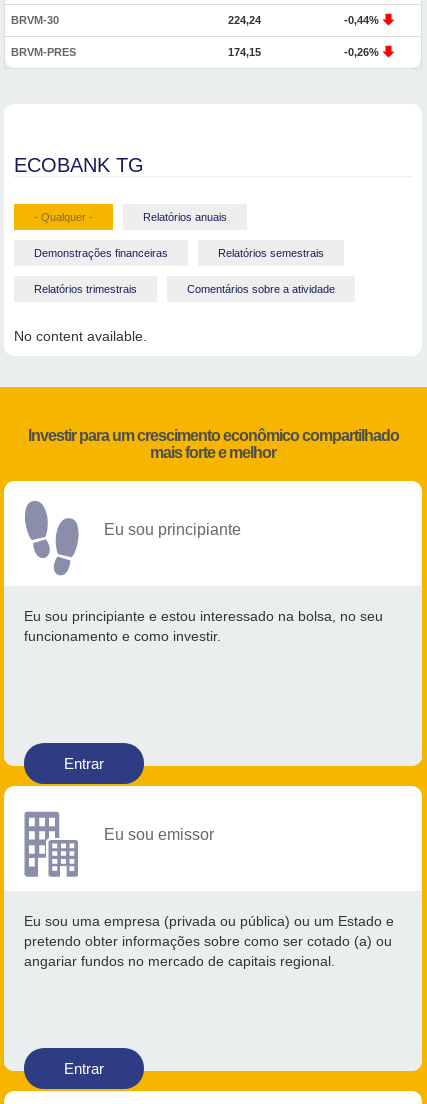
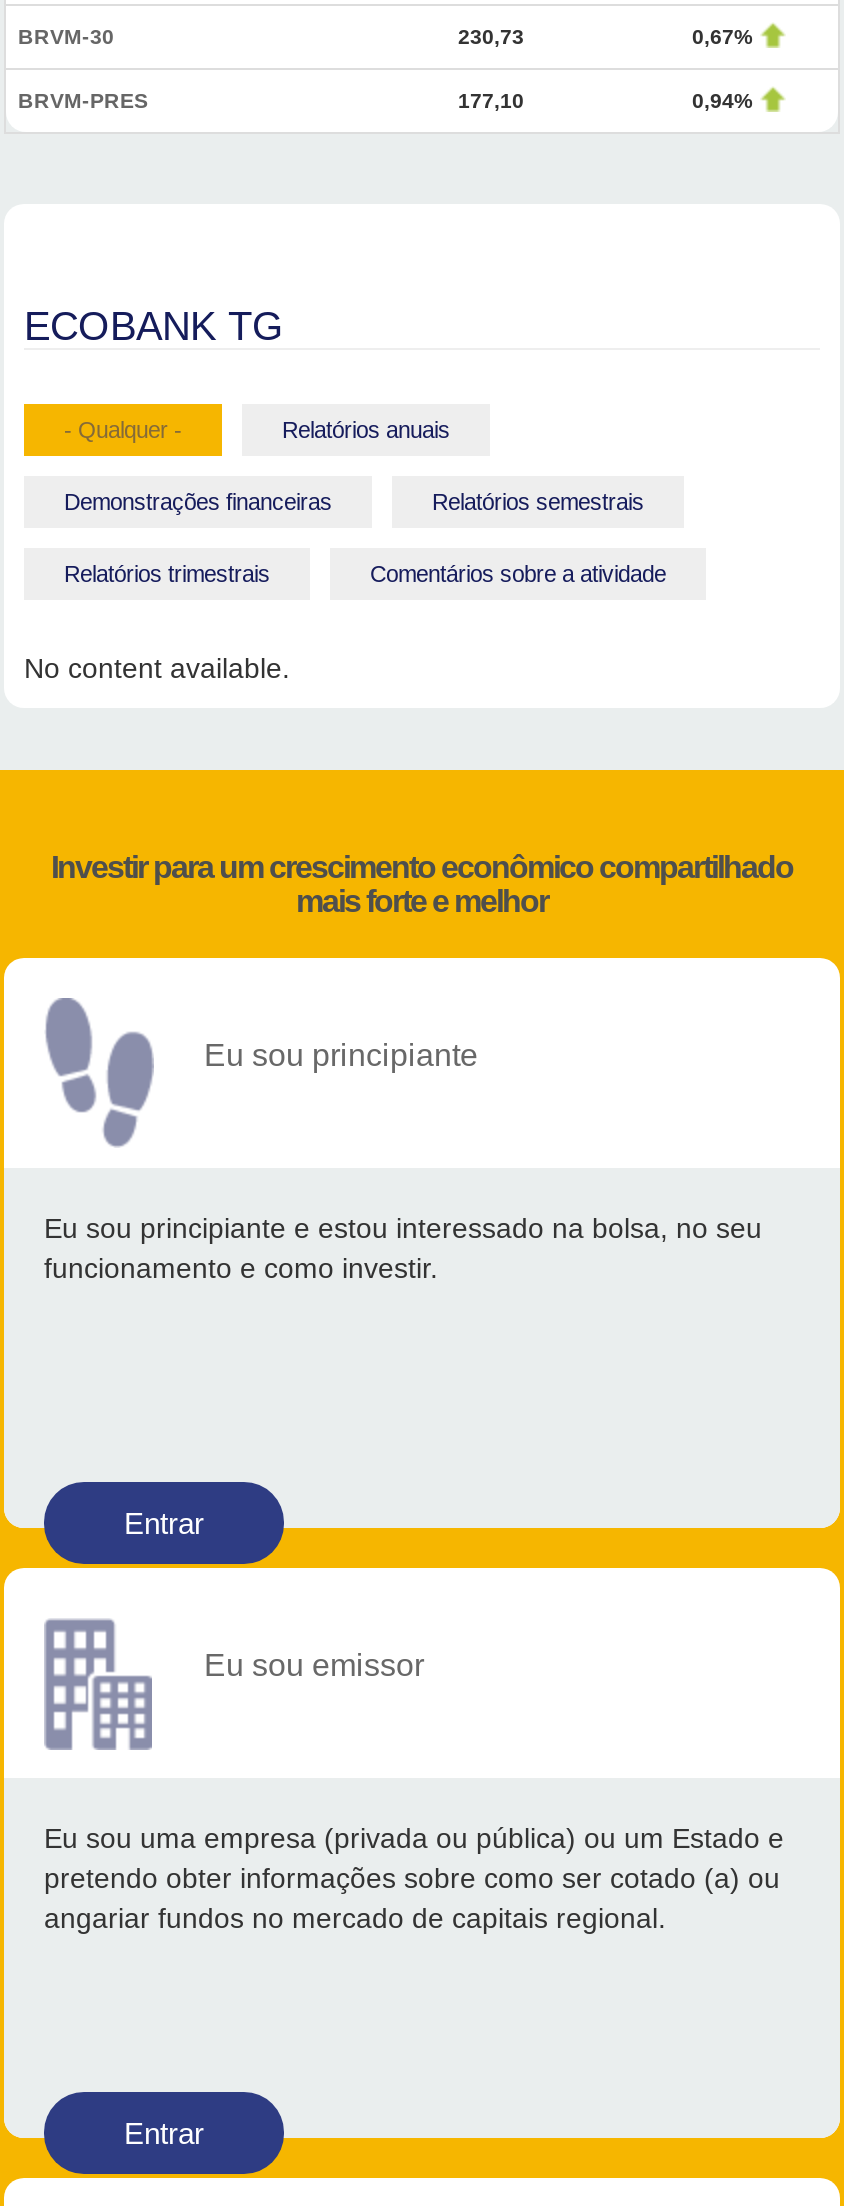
[228,14,261,26] 224,24 -> [458,25,524,49] 230,73
[344,14,382,26] -0,44% -> [692,25,760,49] 0,67%
[228,46,261,58] 174,15 -> [458,89,524,113] 177,10
[344,46,382,58] -0,26% -> [692,89,760,113] 0,94%

